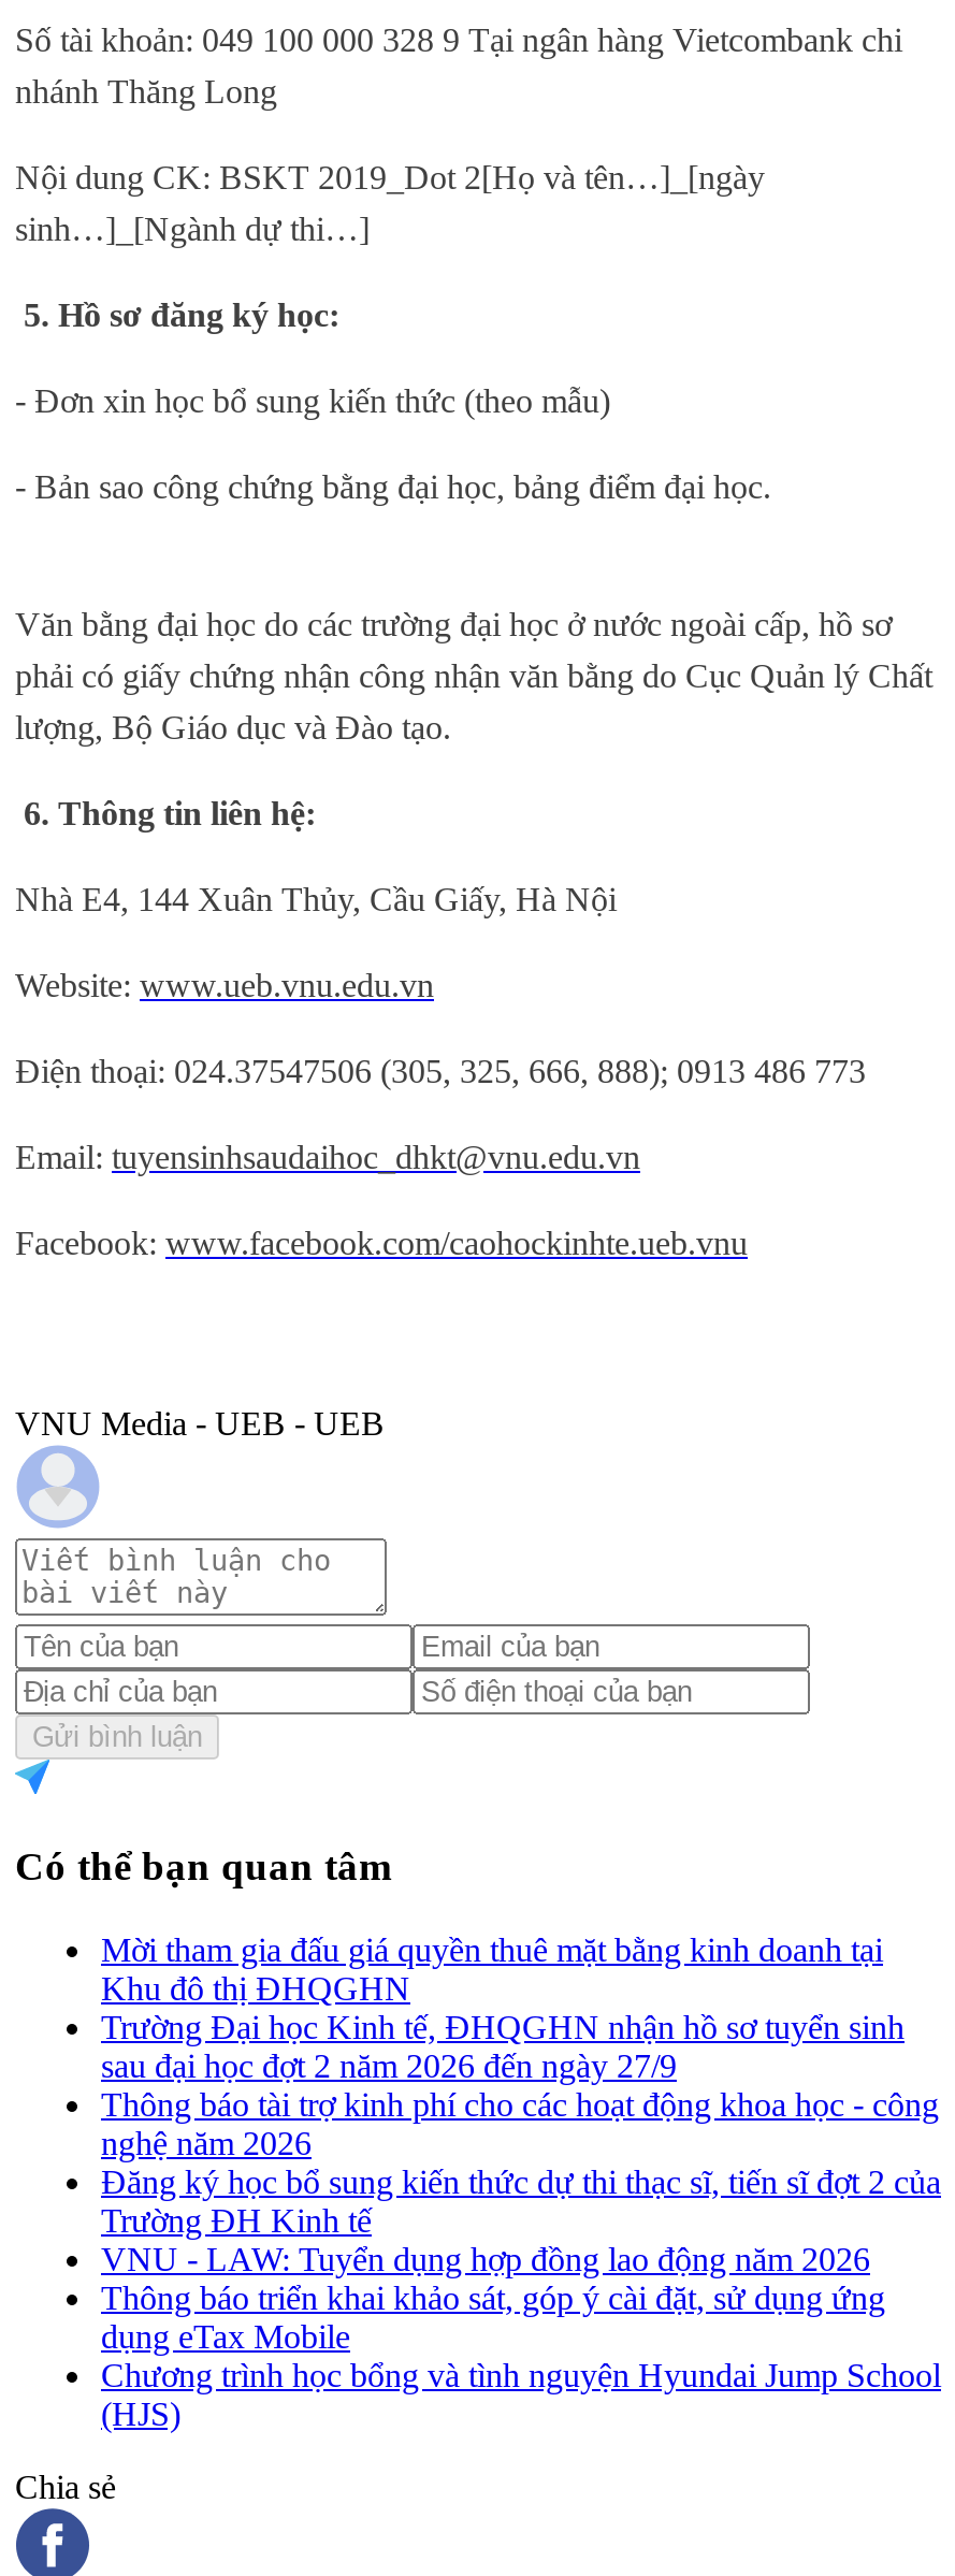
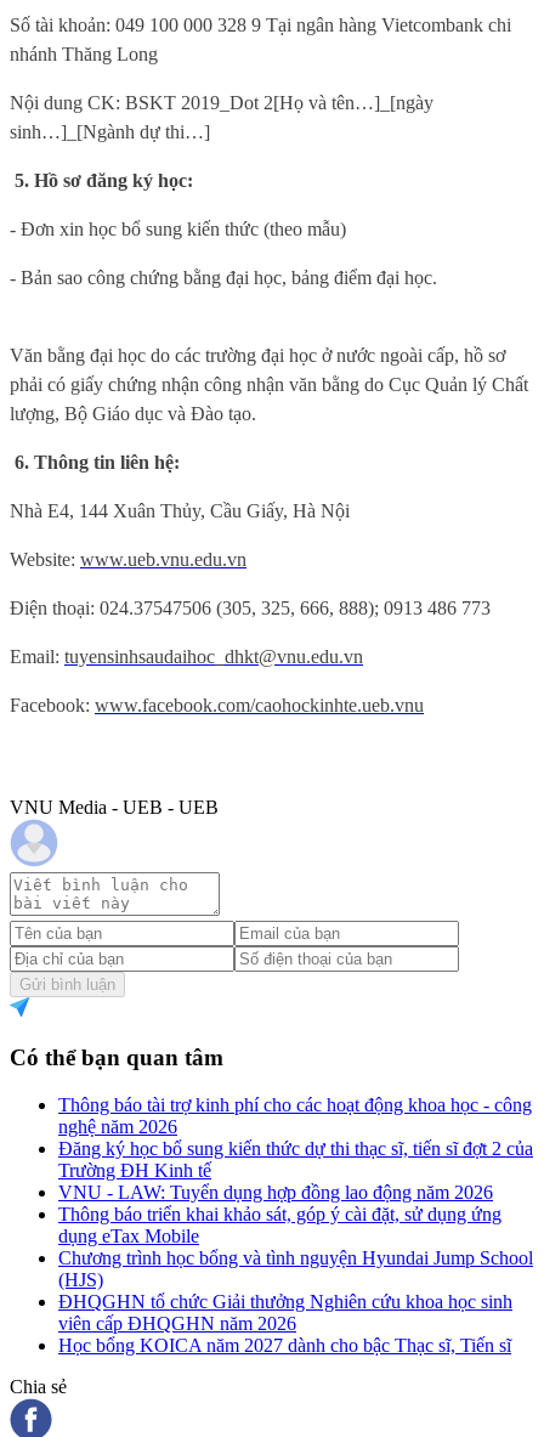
[101,1931,905,2083] Mời tham gia đấu giá quyền thuê mặt bằng kinh doanh tại | Khu đô thị ĐHQGHN | Trường Đại học Kinh tế, ĐHQGHN nhận hồ sơ tuyển sinh | sau đại học đợt 2 năm 2026 đến ngày 27/9 -> none
moved [101,2085,941,2431] -> [58,1094,533,1290]: Thông báo tài trợ kinh phí cho các hoạt động khoa học - công | nghệ năm 2026 | Đăng ký học bổ sung kiến thức dự thi thạc sĩ, tiến sĩ đợt 2 của | ... | Chương trình học bổng và tình nguyện Hyundai Jump School | (HJS)
none -> [58,1291,512,1355] ĐHQGHN tổ chức Giải thưởng Nghiên cứu khoa học sinh | viên cấp ĐHQGHN năm 2026 | Học bổng KOICA năm 2027 dành cho bậc Thạc sĩ, Tiến sĩ

